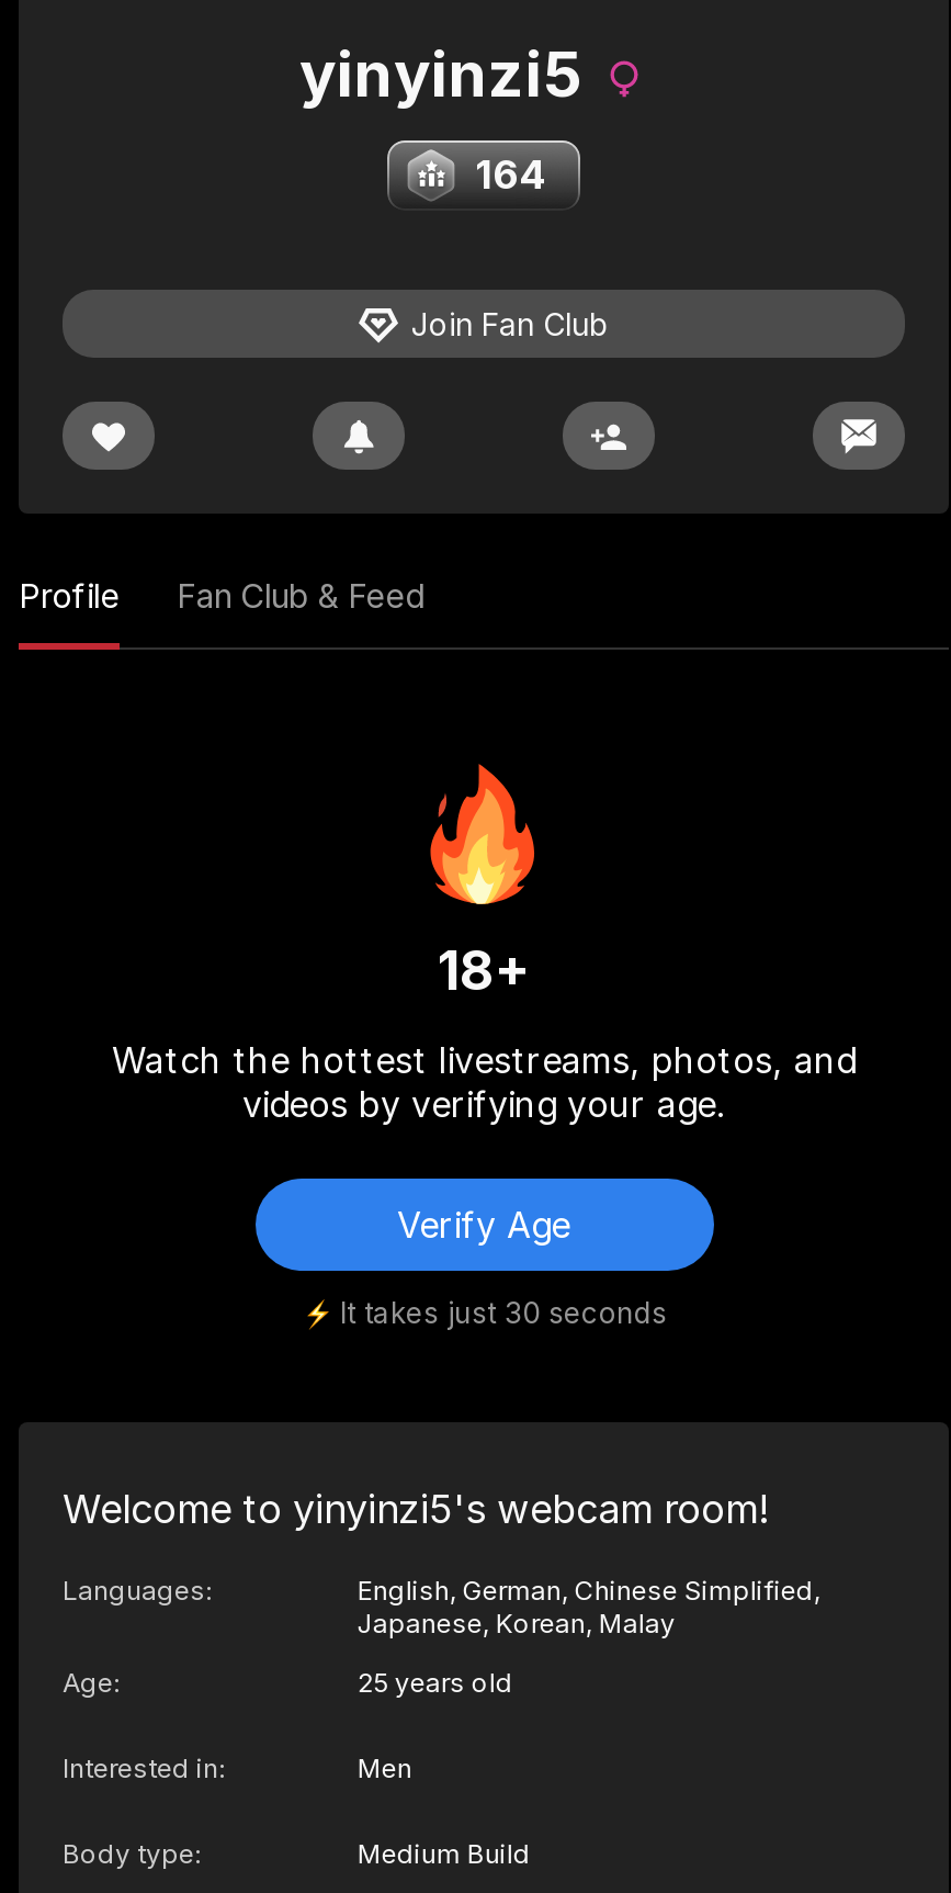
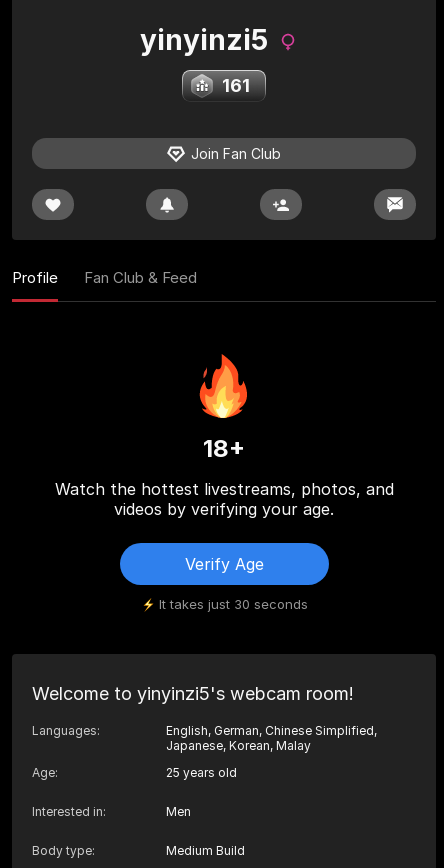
[475,152,545,198] 164 -> [222,75,250,96] 161

